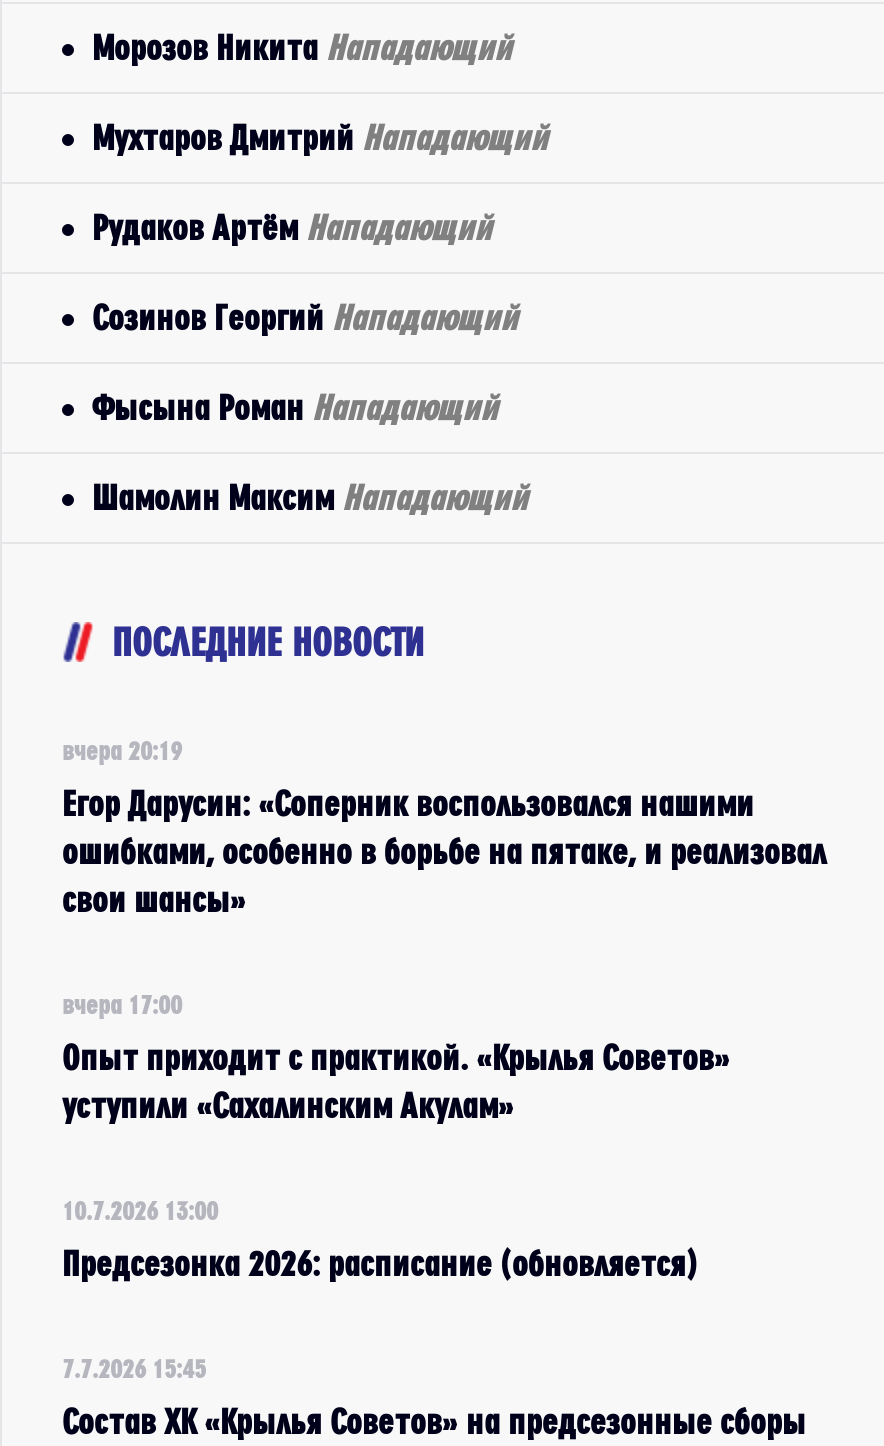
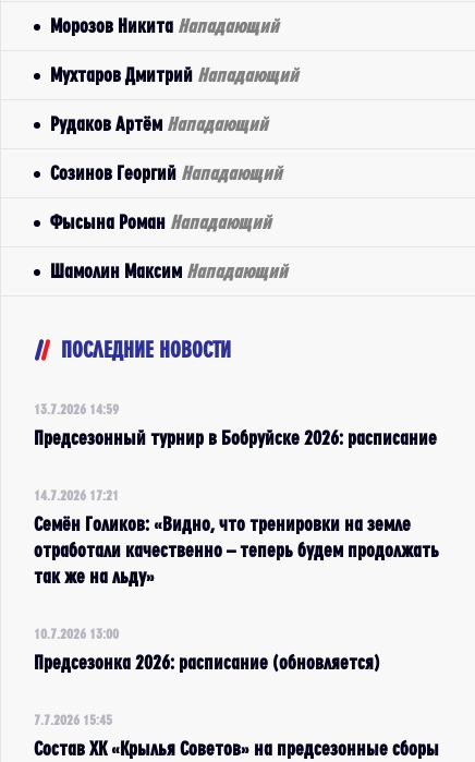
[62,736,182,764] вчера 20:19 -> [34,401,119,416] 13.7.2026 14:59
[62,784,826,918] Егор Дарусин: «Соперник воспользовался нашими | ошибками, особенно в борьбе на пятаке, и реализовал | свои шансы» -> [34,427,437,448] Предсезонный турнир в Бобруйске 2026: расписание
[62,990,182,1018] вчера 17:00 -> [34,487,119,503] 14.7.2026 17:21
[62,1038,730,1124] Опыт приходит с практикой. «Крылья Советов» | уступили «Сахалинским Акулам» -> [34,513,439,586] Семён Голиков: «Видно, что тренировки на земле | отработали качественно – теперь будем продолжать | так же на льду»

